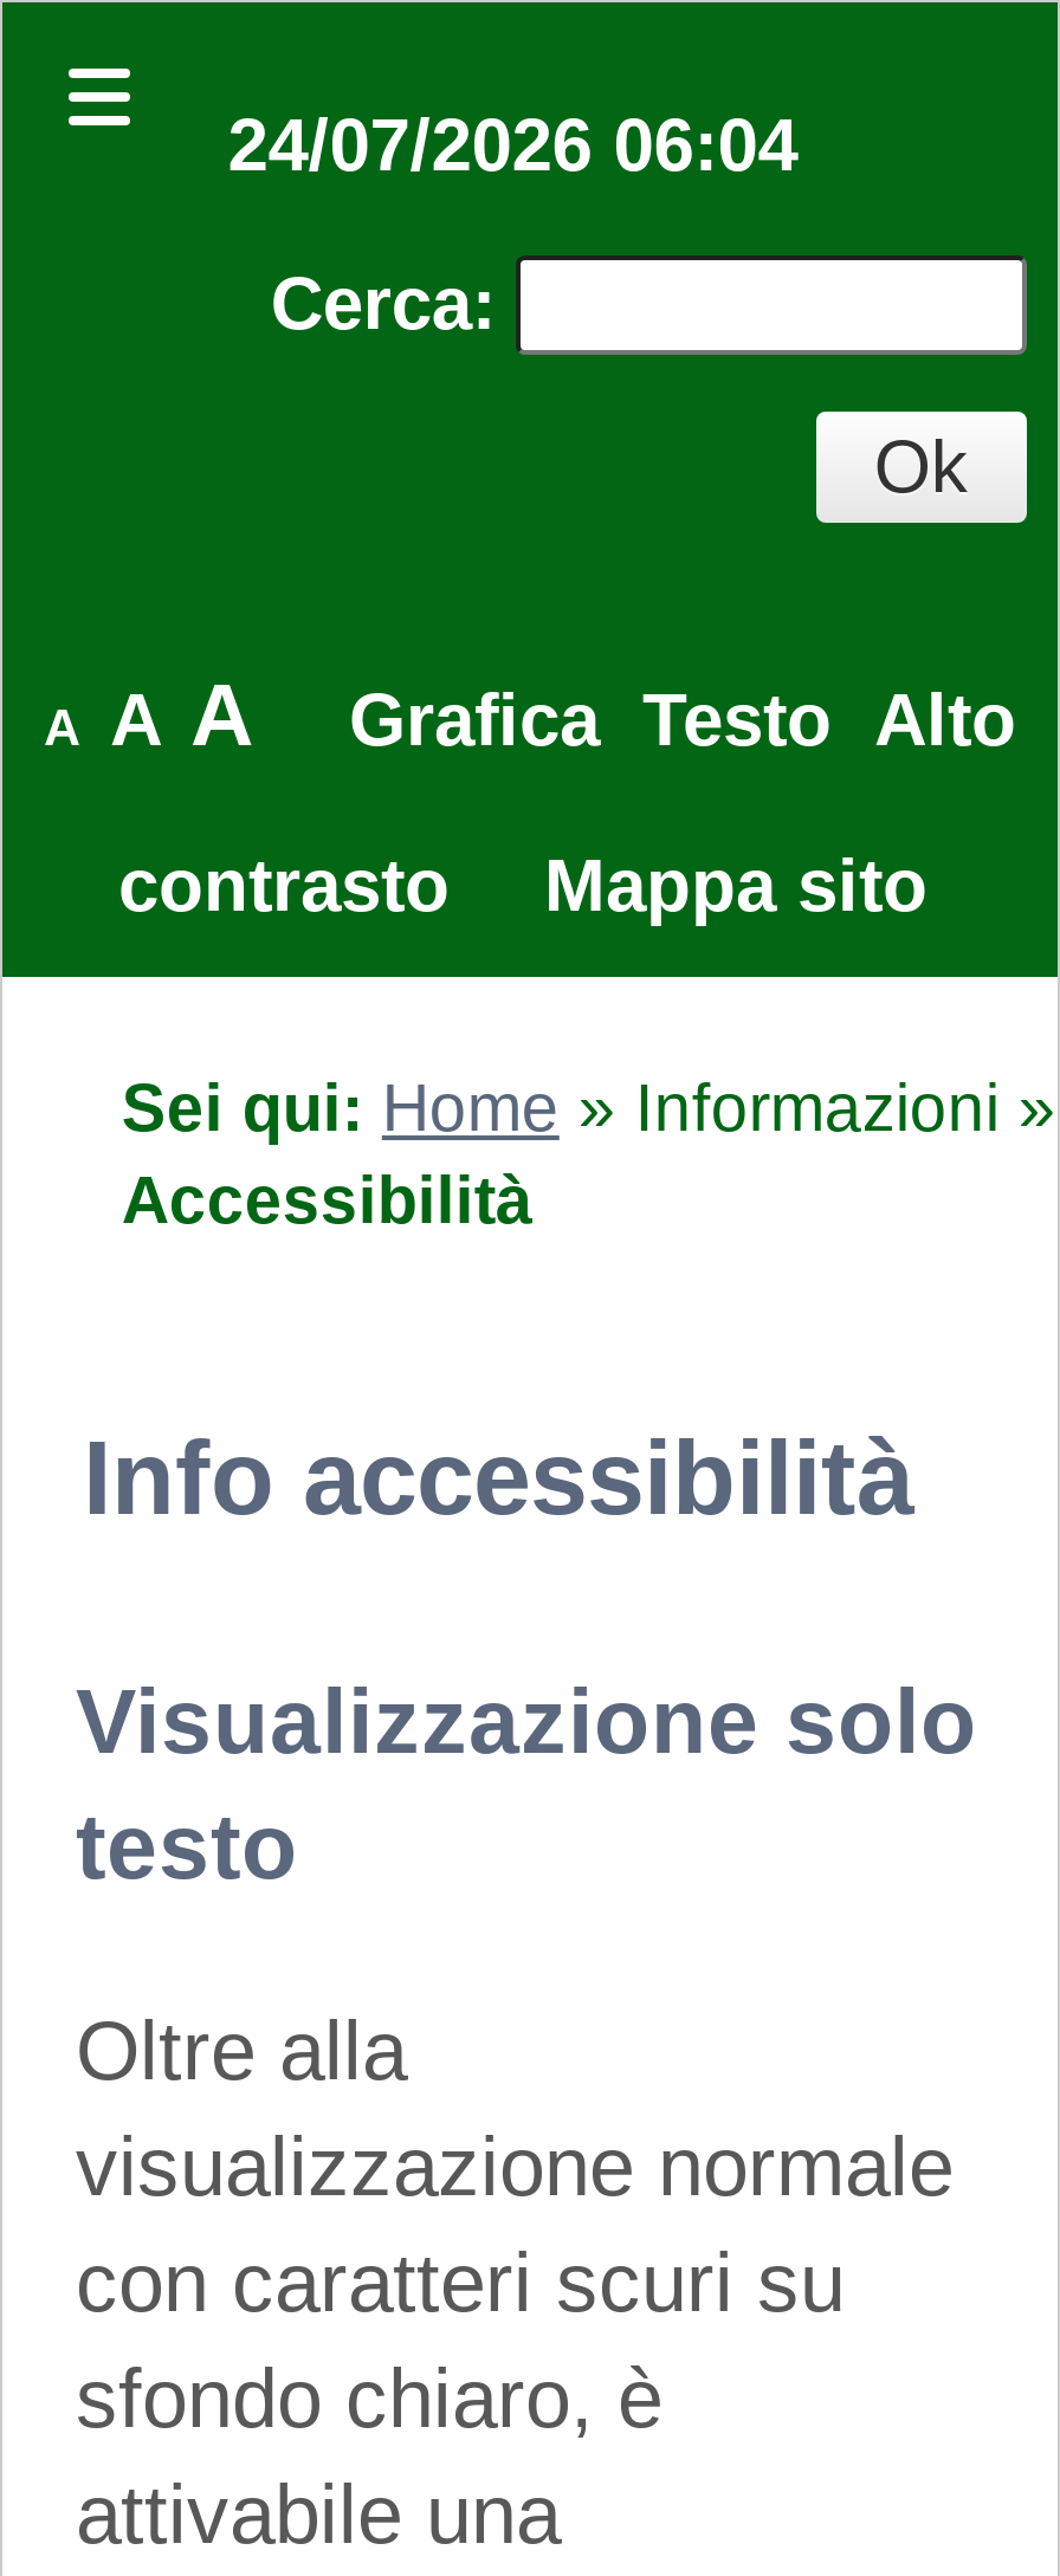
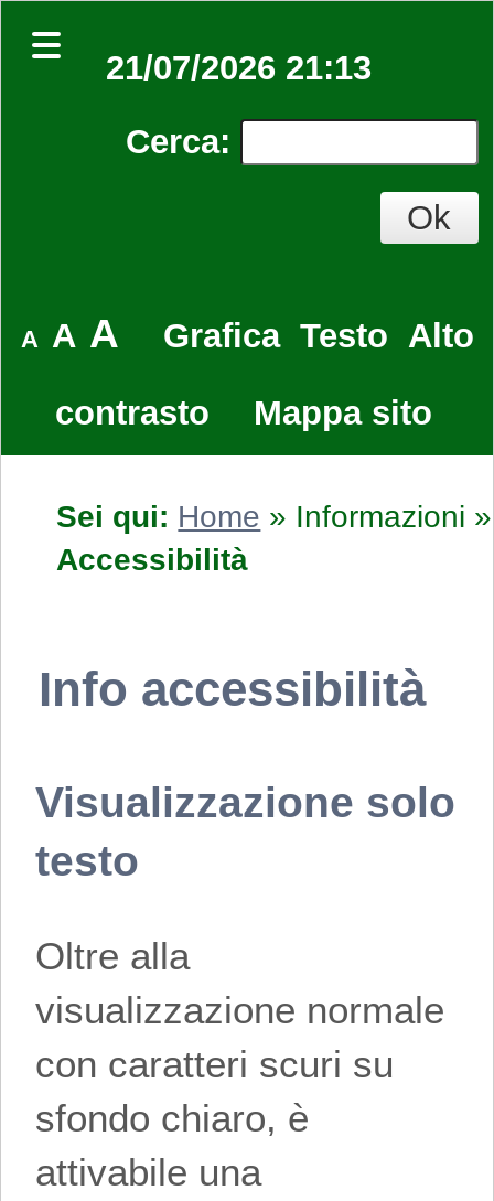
[228,105,798,188] 24/07/2026 06:04 -> [106,49,372,88] 21/07/2026 21:13

